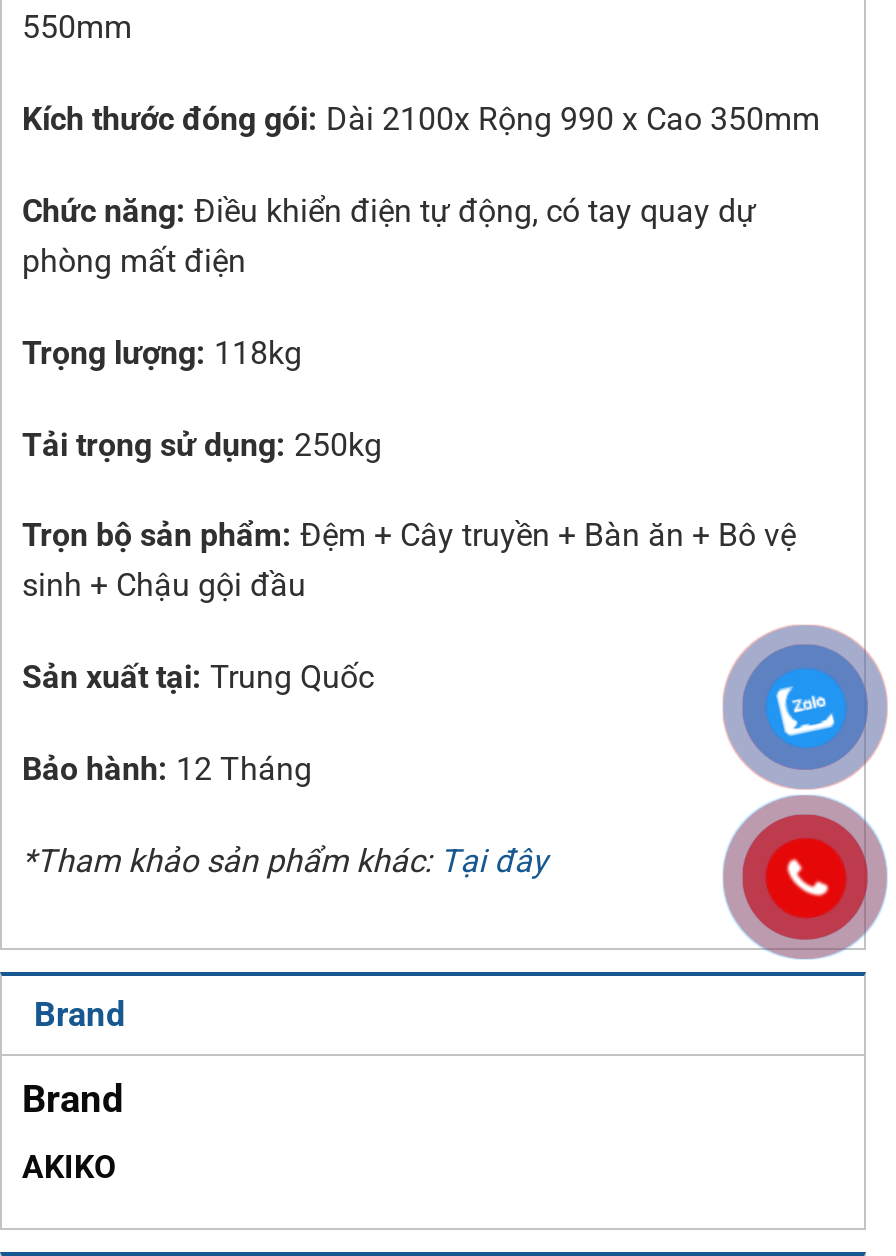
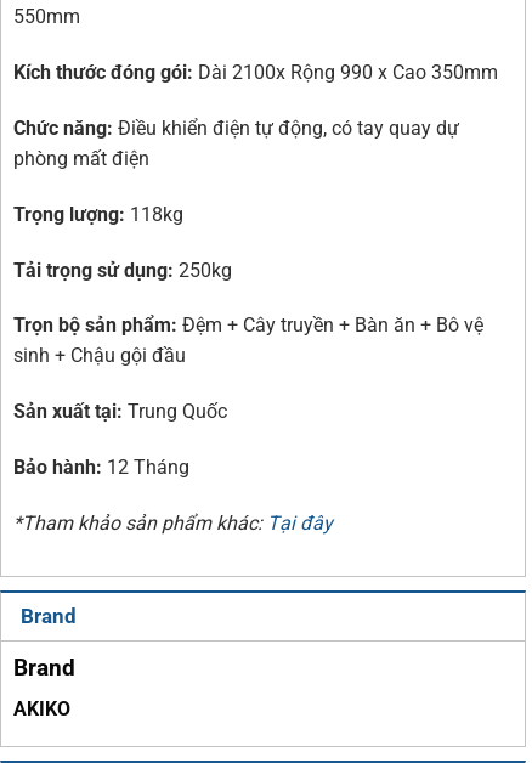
[722,624,888,960] [image] -> none

